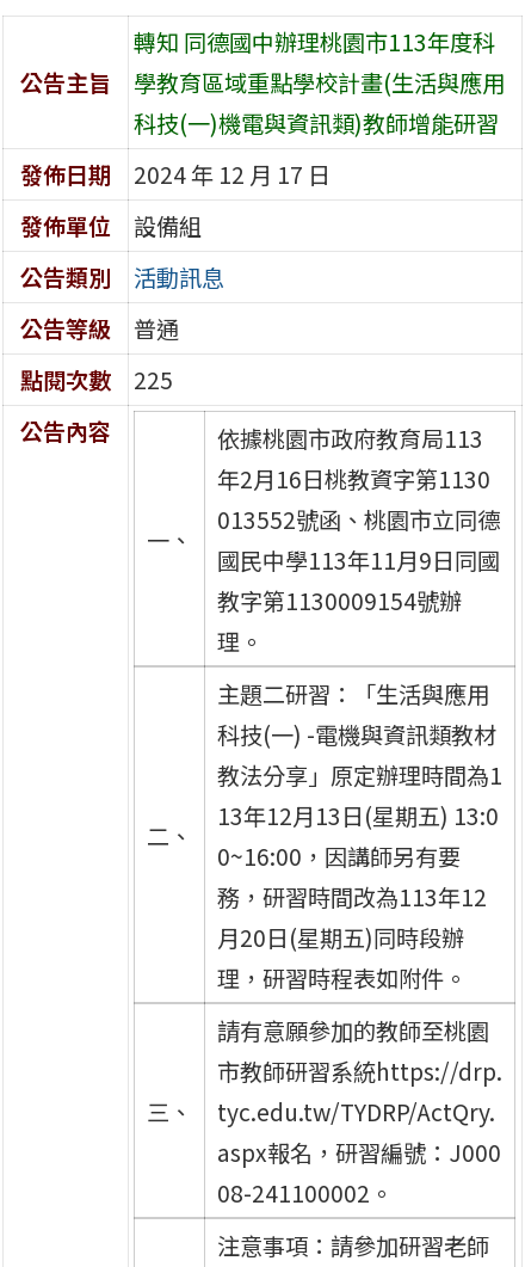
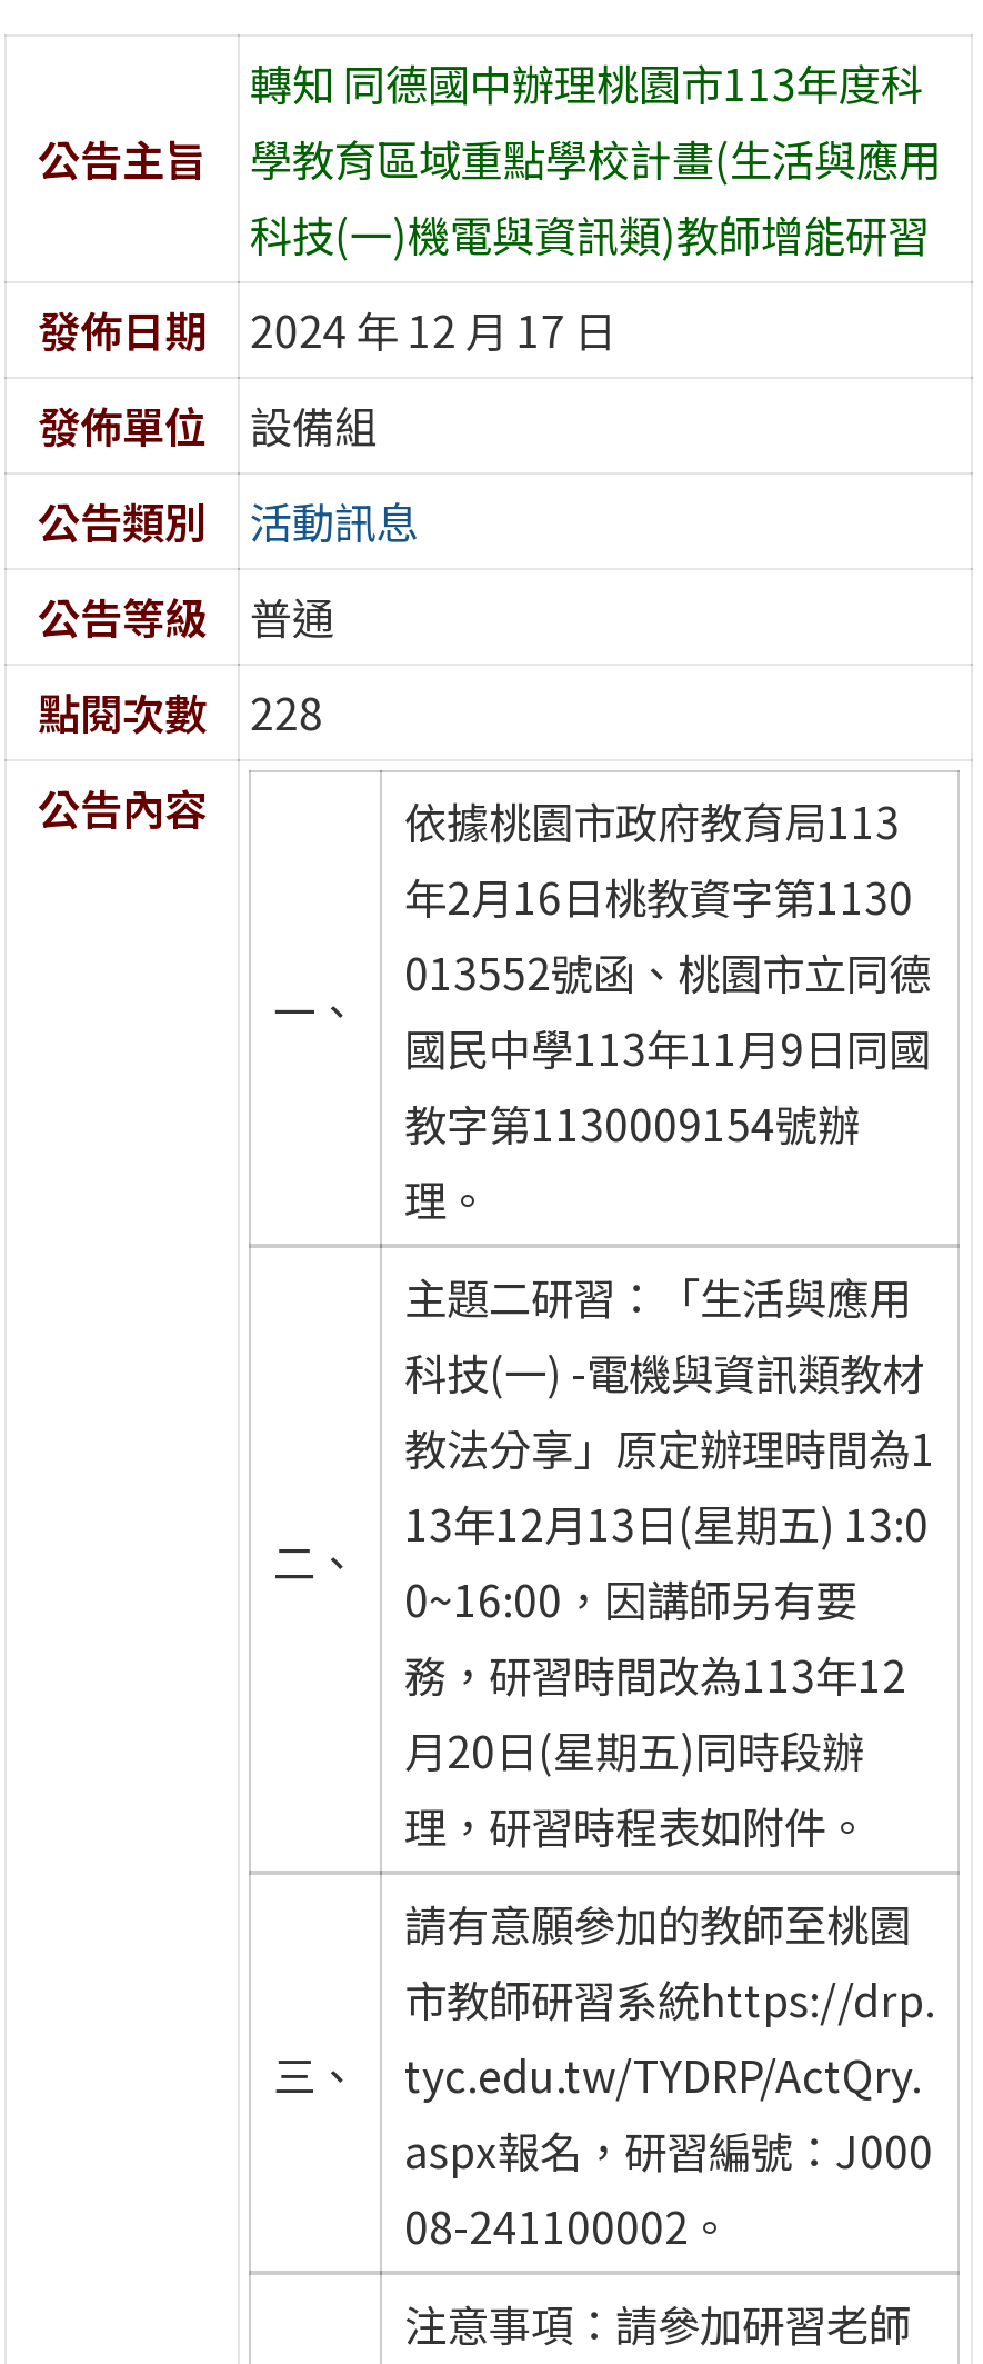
[20,363,173,396] 點閱次數 225 -> [38,681,323,744] 點閱次數 228

